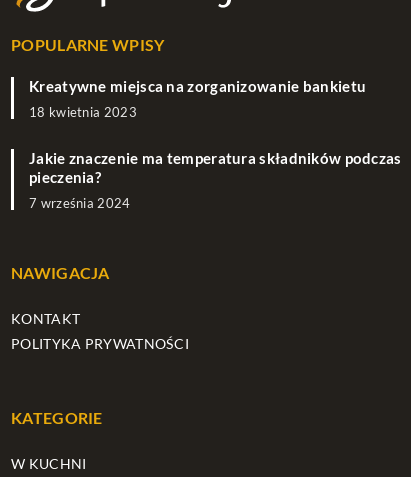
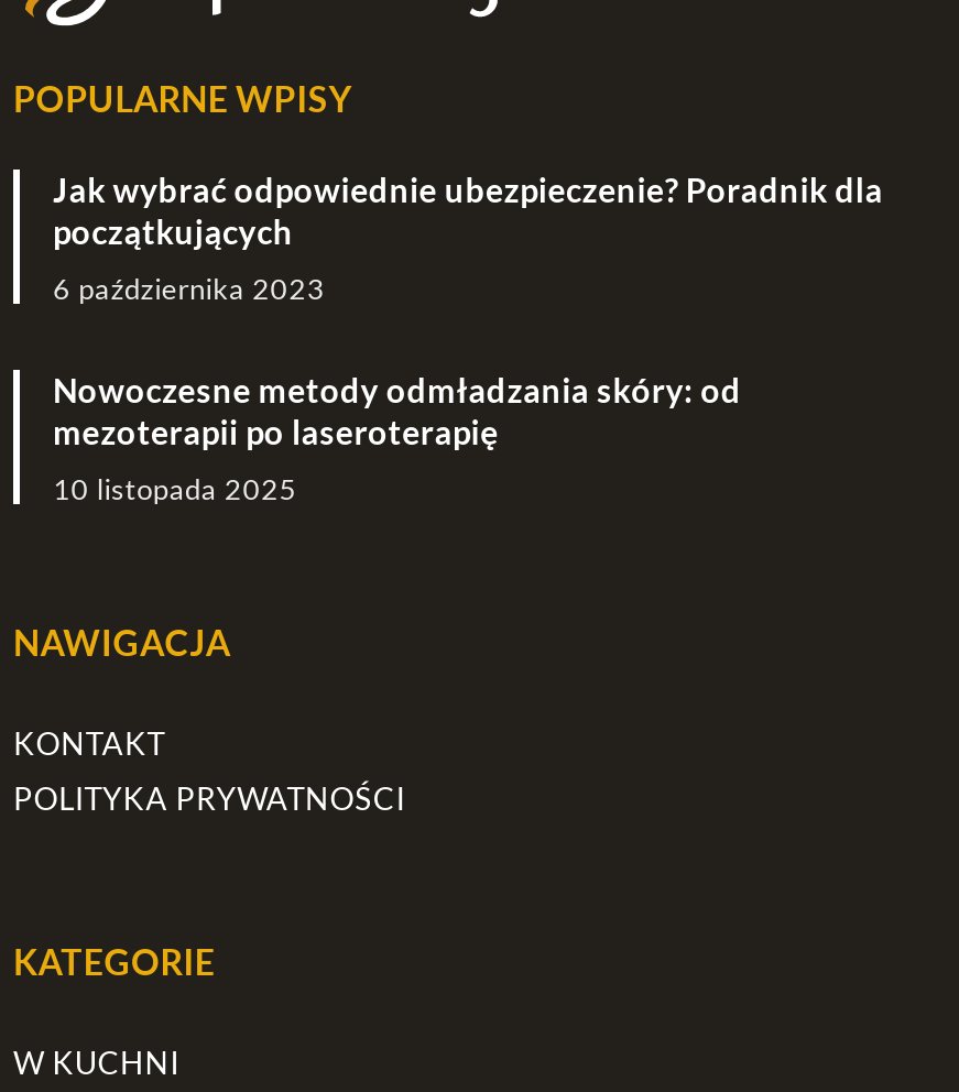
[29,77,366,95] Kreatywne miejsca na zorganizowanie bankietu -> [53,170,883,251] Jak wybrać odpowiednie ubezpieczenie? Poradnik dla | początkujących
[29,104,137,120] 18 kwietnia 2023 -> [53,271,325,306] 6 października 2023
[29,149,402,186] Jakie znaczenie ma temperatura składników podczas | pieczenia? -> [53,370,741,452] Nowoczesne metody odmładzania skóry: od | mezoterapii po laseroterapię
[29,195,130,211] 7 września 2024 -> [53,472,297,507] 10 listopada 2025

